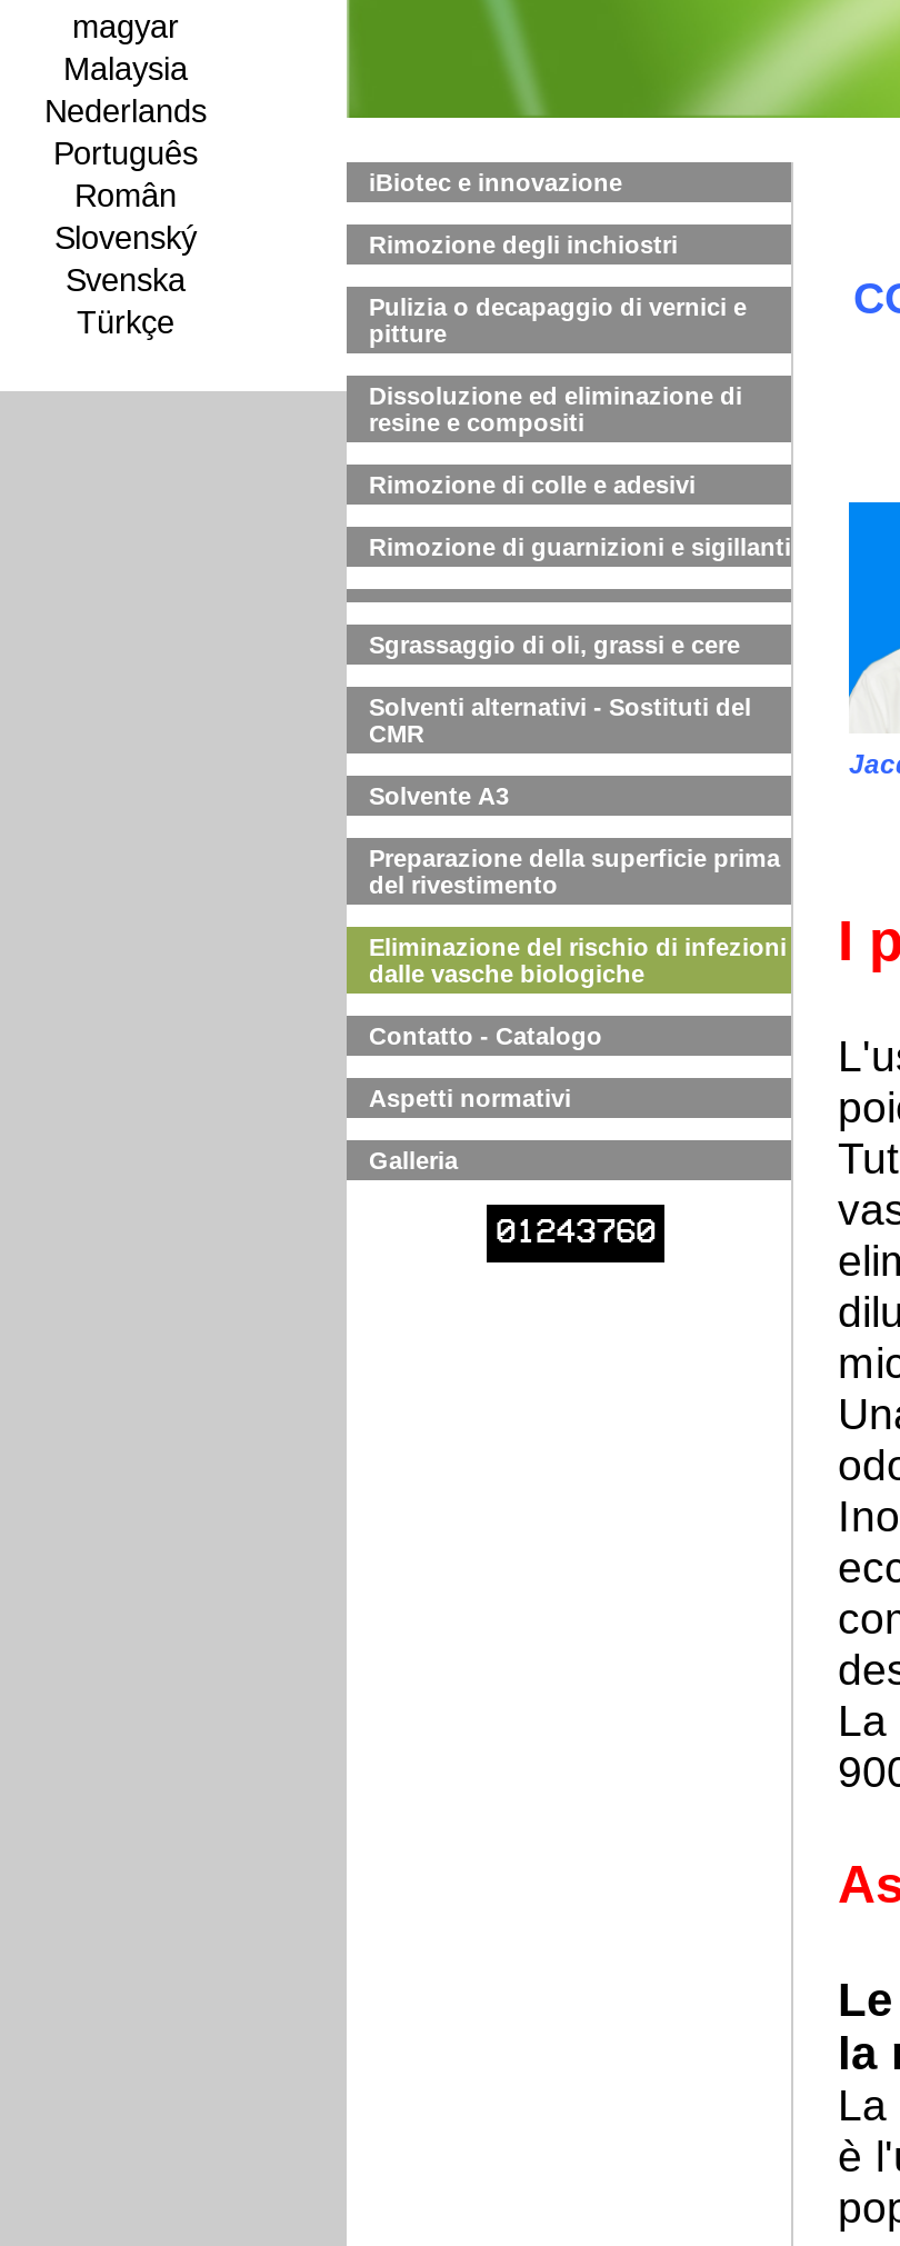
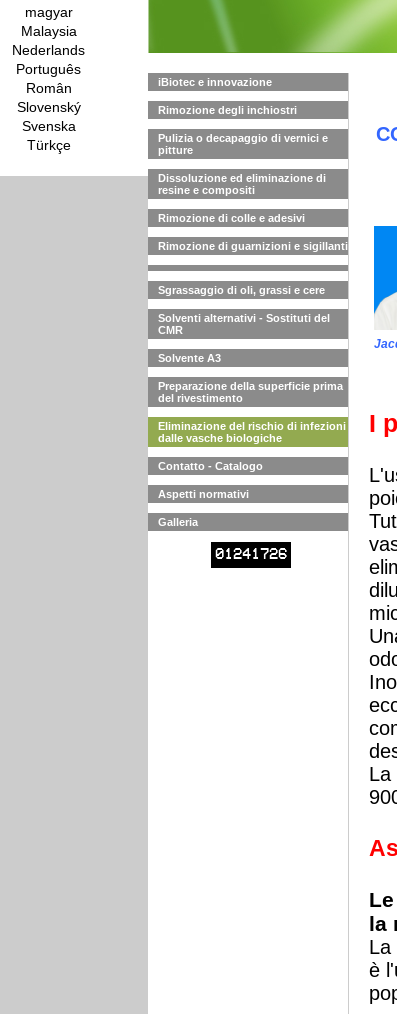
[496,1214,656,1245] 01243760 -> [215,546,287,560] 01241726

